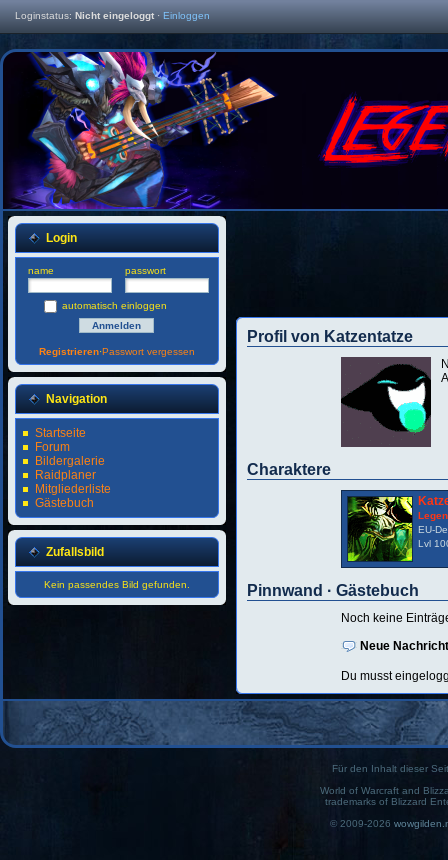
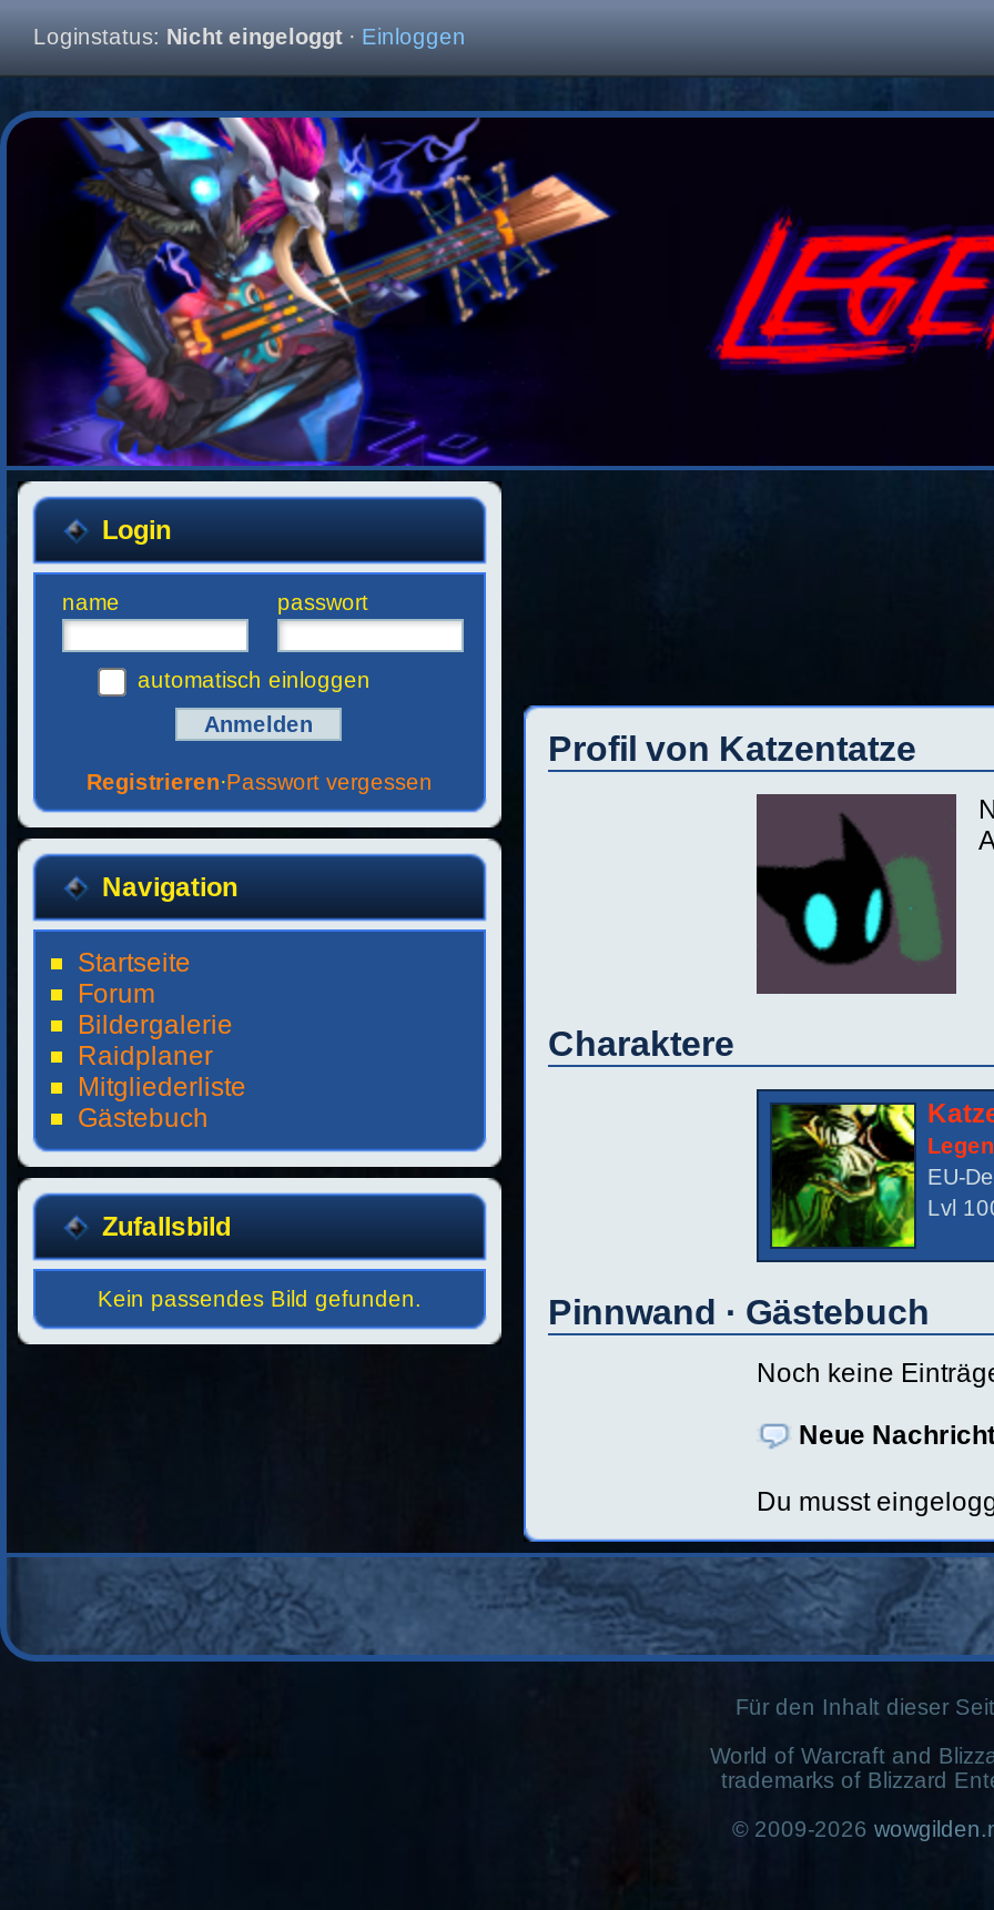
[341,364,430,433] [image] -> [759,812,956,965] [image]

